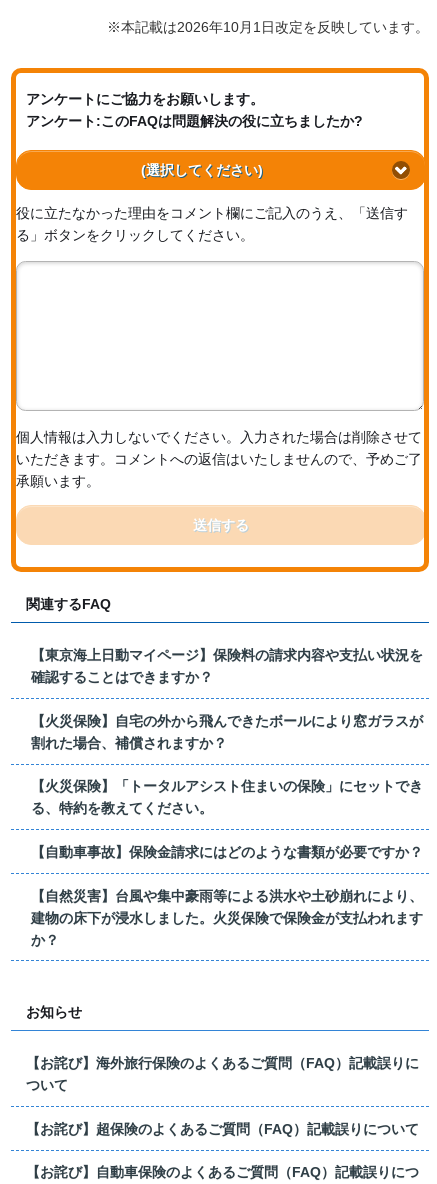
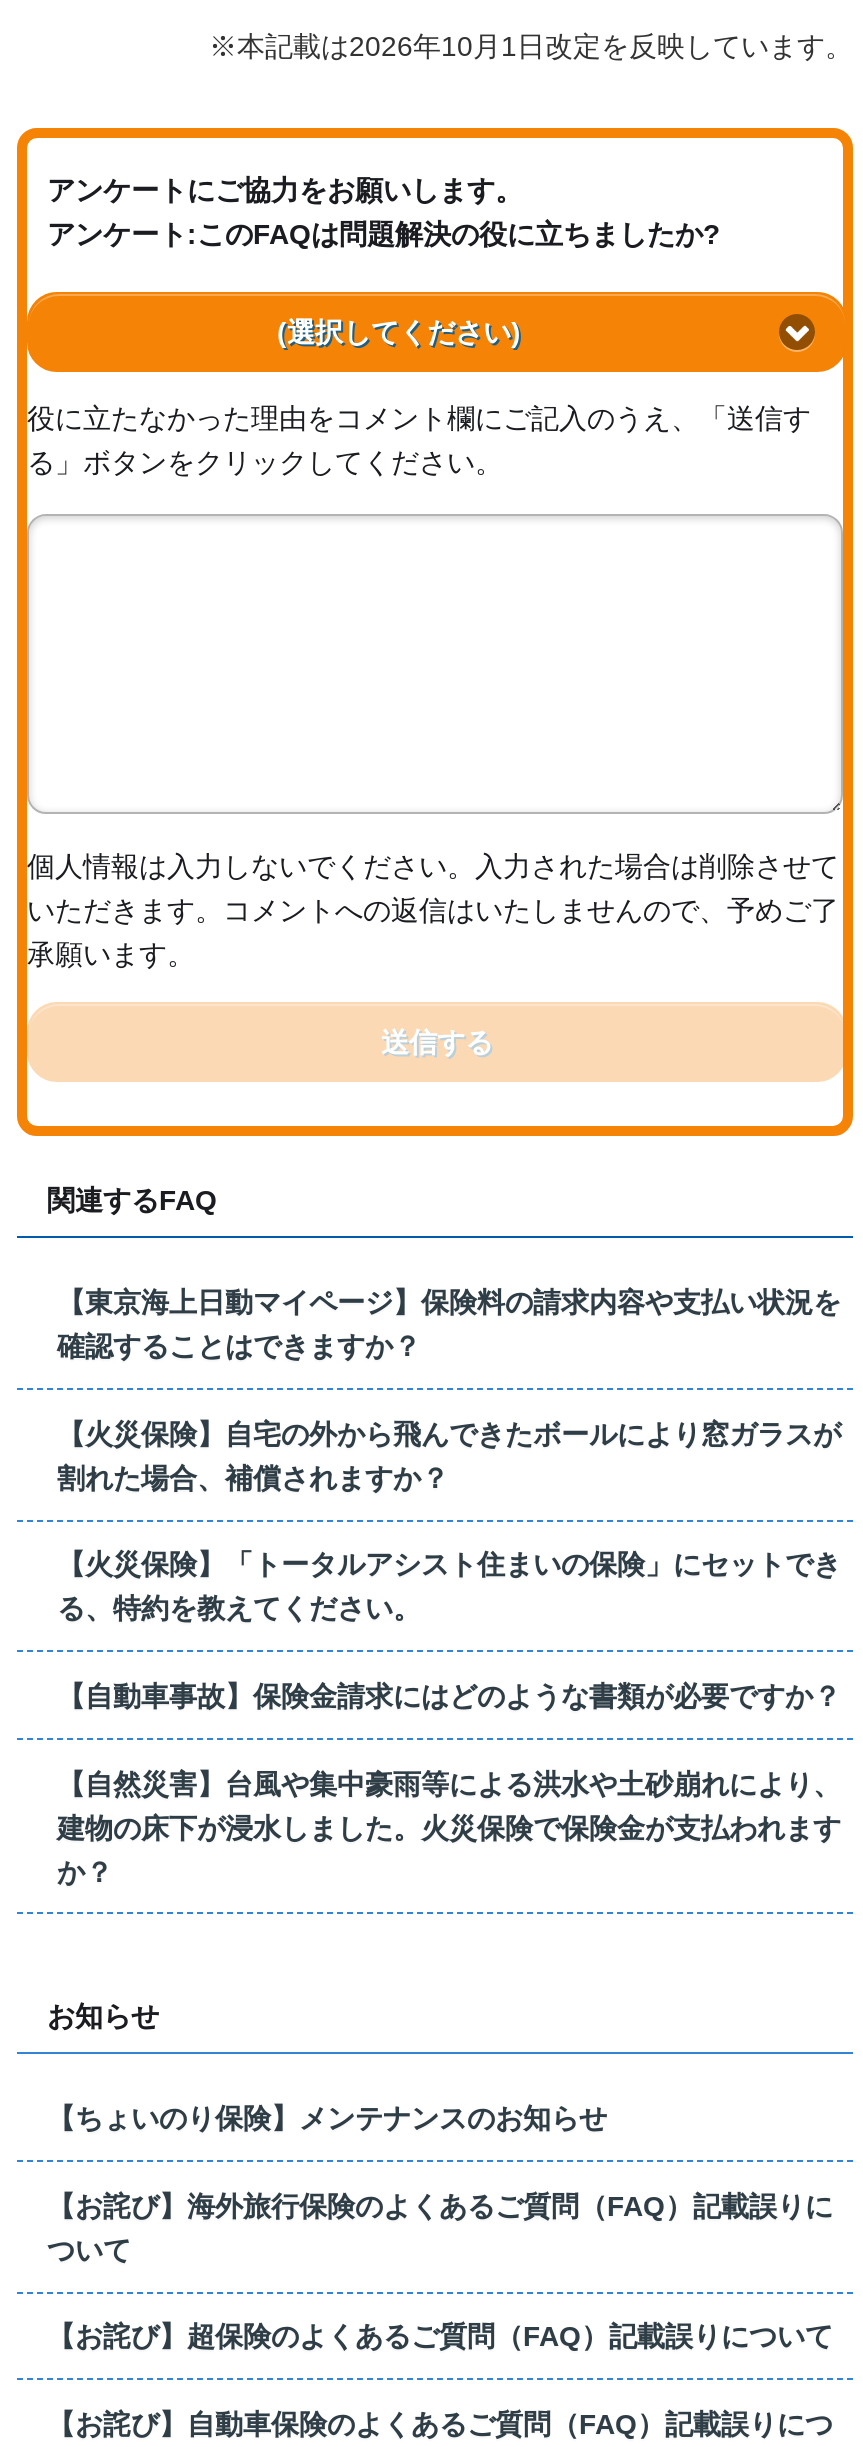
none -> [47,2102,607,2134] 【ちょいのり保険】メンテナンスのお知らせ

